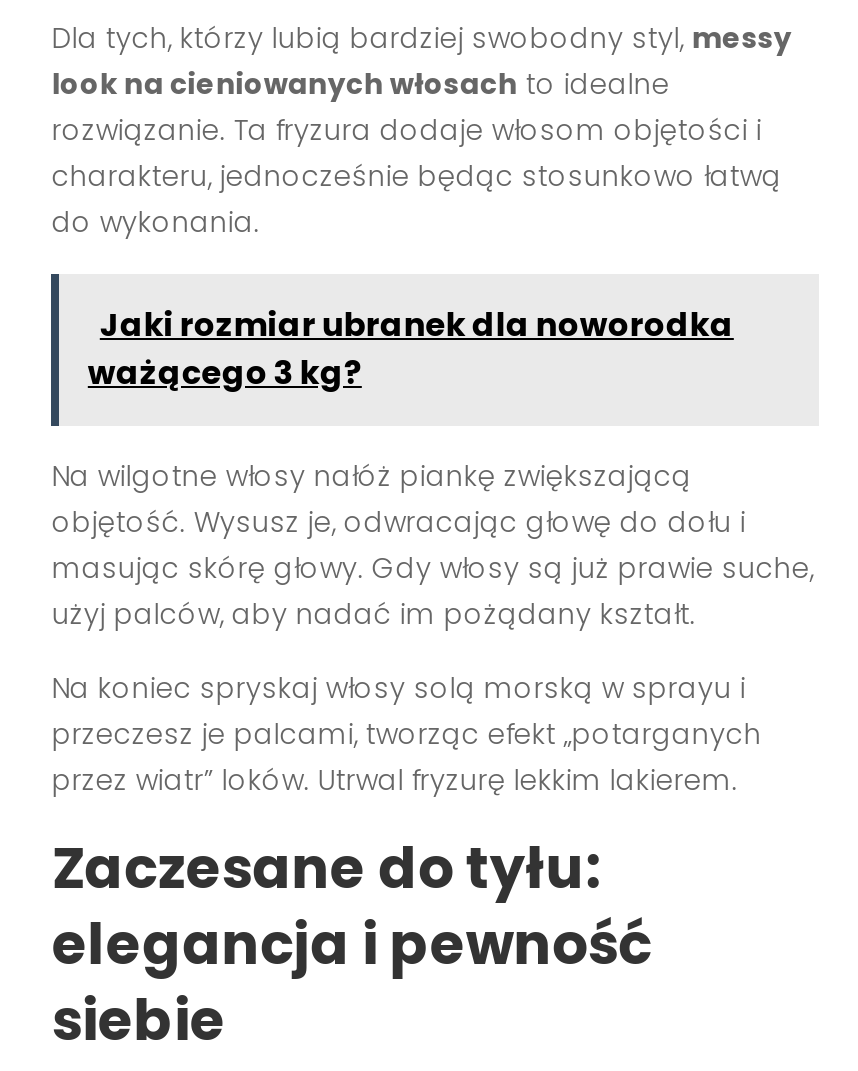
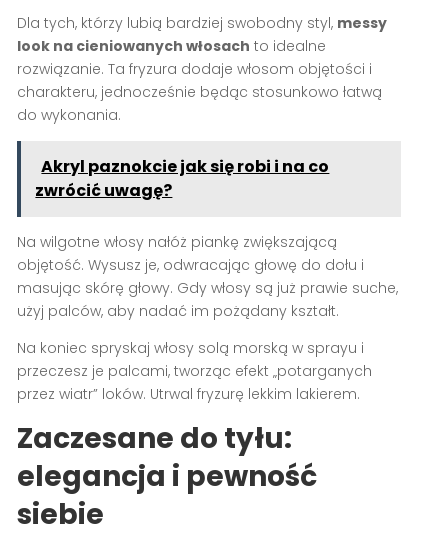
[88,302,734,396] Jaki rozmiar ubranek dla noworodka | ważącego 3 kg? -> [35,155,329,202] Akryl paznokcie jak się robi i na co | zwrócić uwagę?

